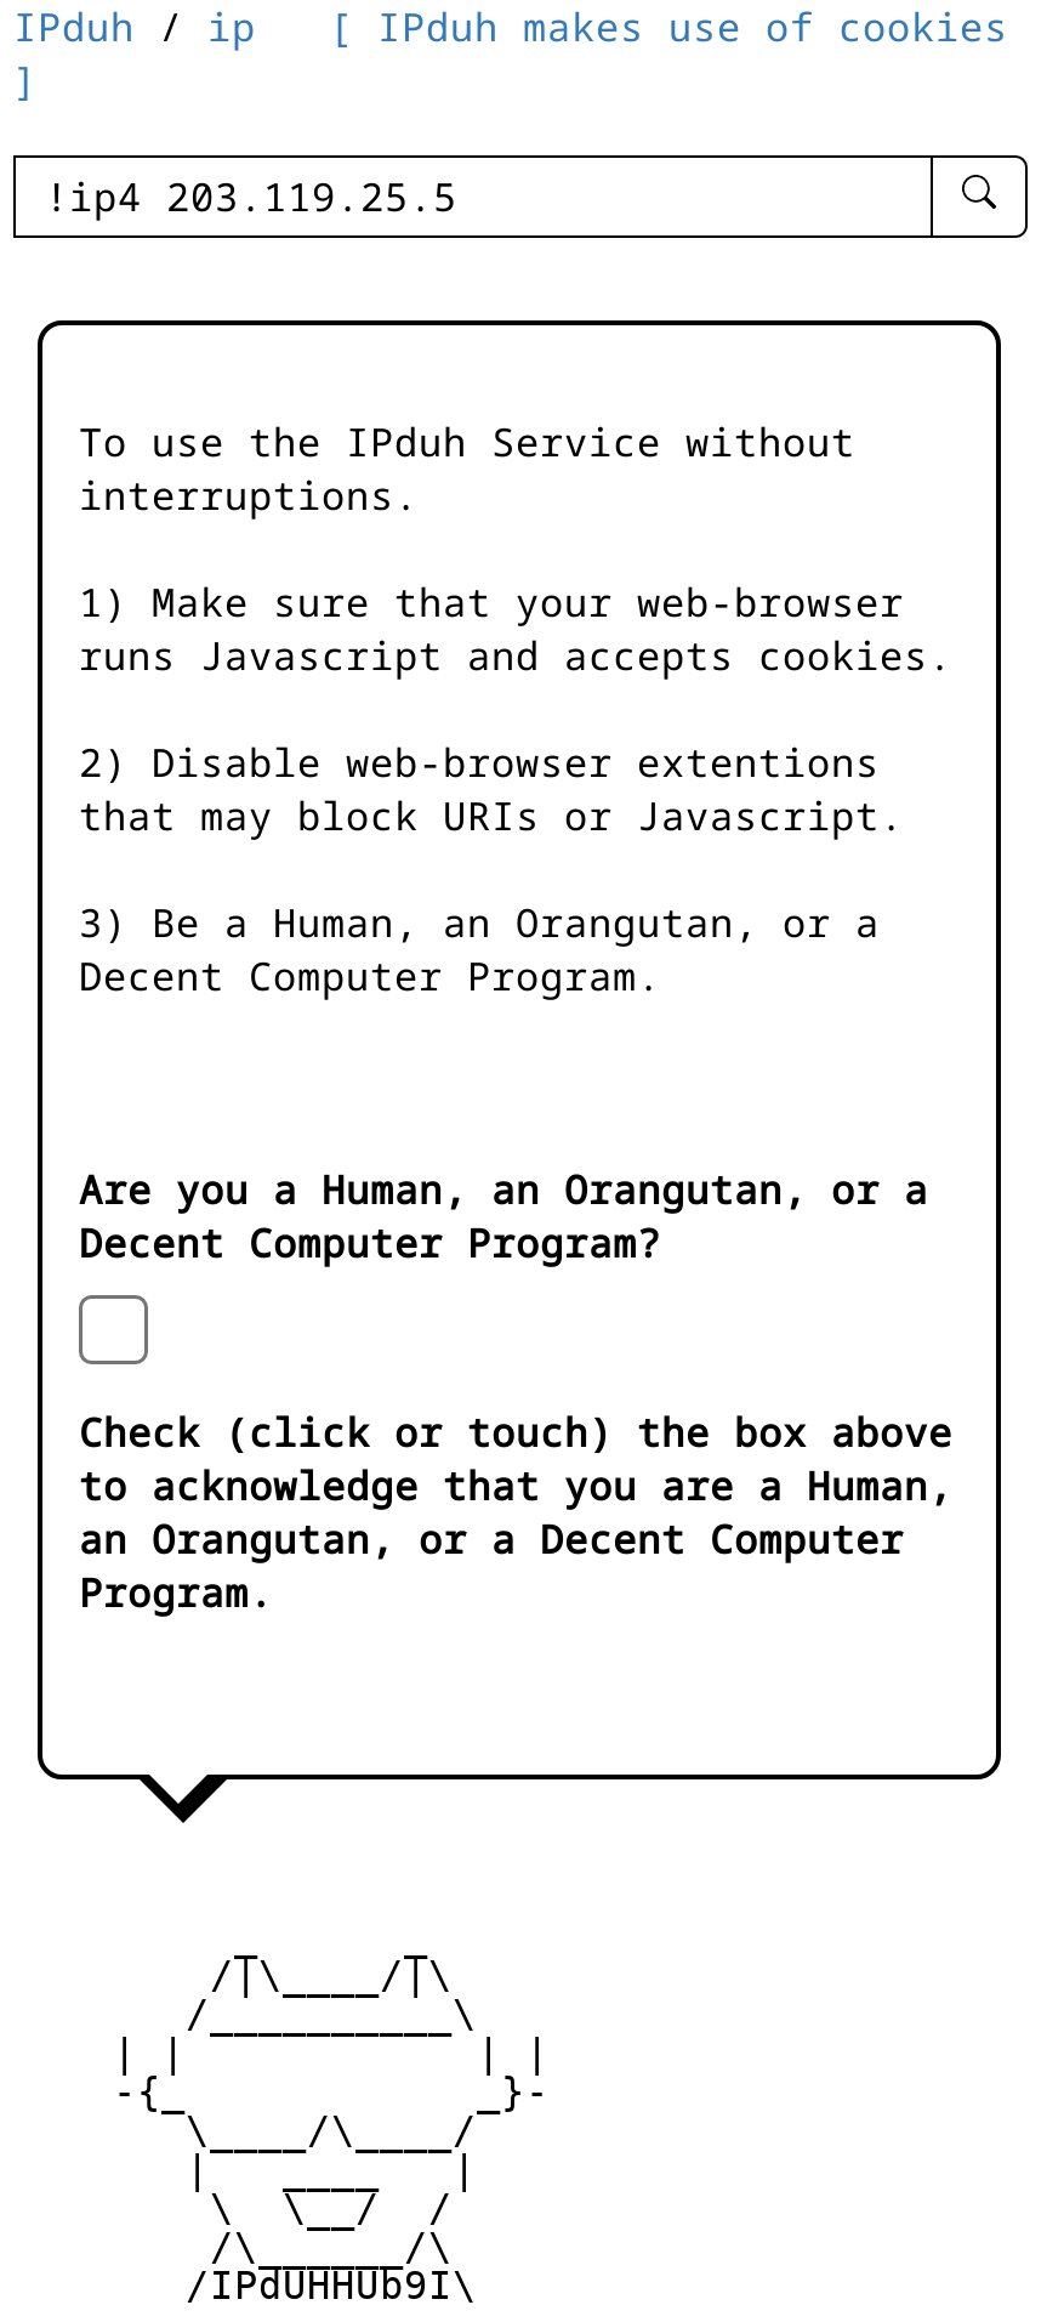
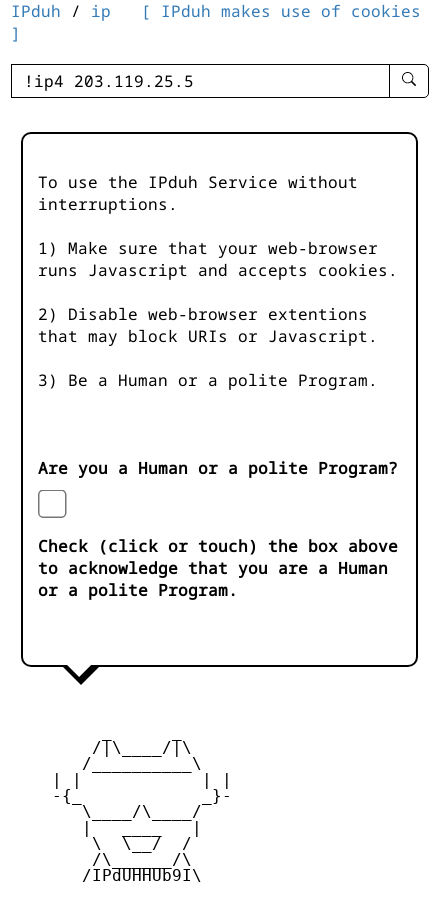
[79,896,880,1003] 3) Be a Human, an Orangutan, or a | Decent Computer Program. -> [38,369,378,391] 3) Be a Human or a polite Program.
[79,1163,928,1270] Are you a Human, an Orangutan, or a | Decent Computer Program? -> [38,457,398,479] Are you a Human or a polite Program?
[79,1459,952,1620] to acknowledge that you are a Human, | an Orangutan, or a Decent Computer | Program. -> [38,557,388,601] to acknowledge that you are a Human | or a polite Program.

